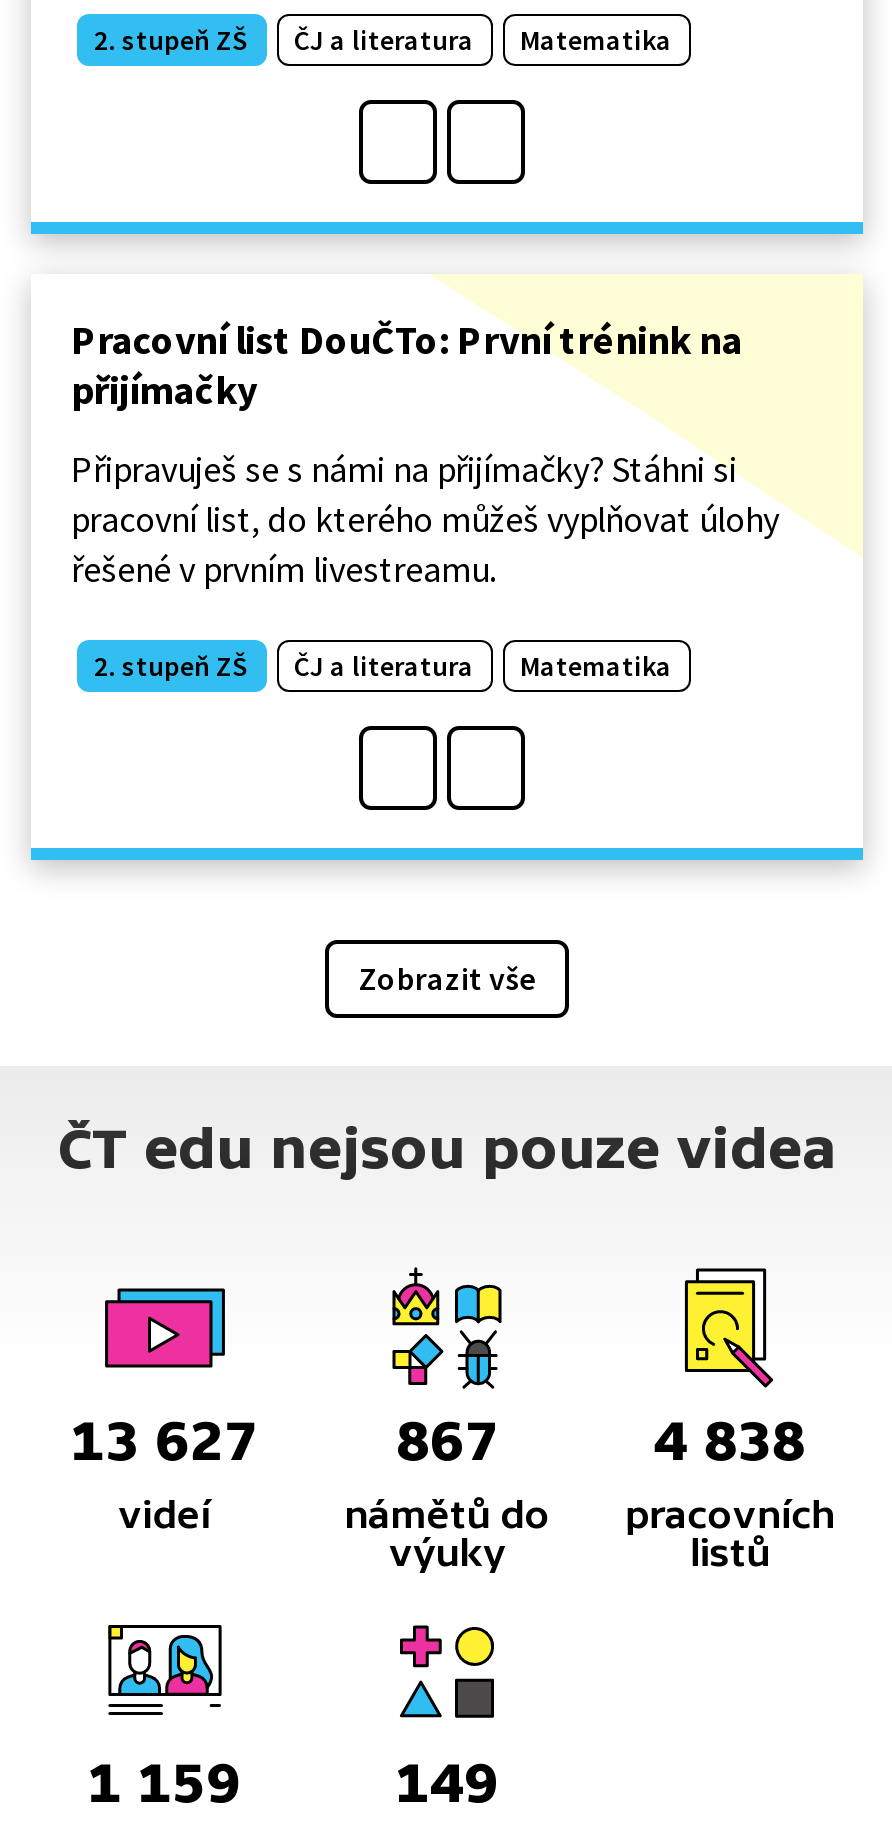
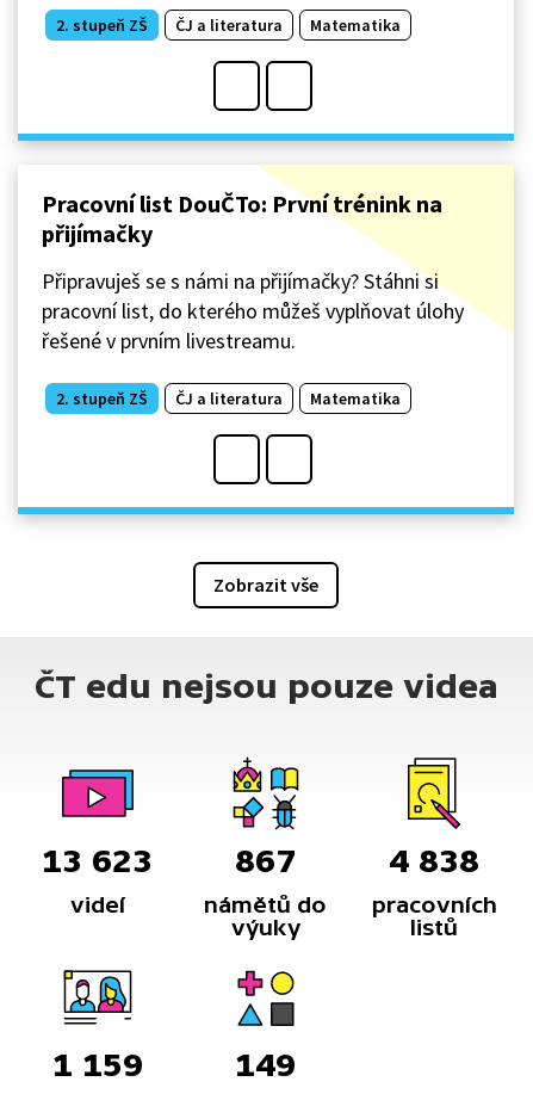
[71,1408,257,1472] 13 627 -> [42,841,153,879] 13 623

